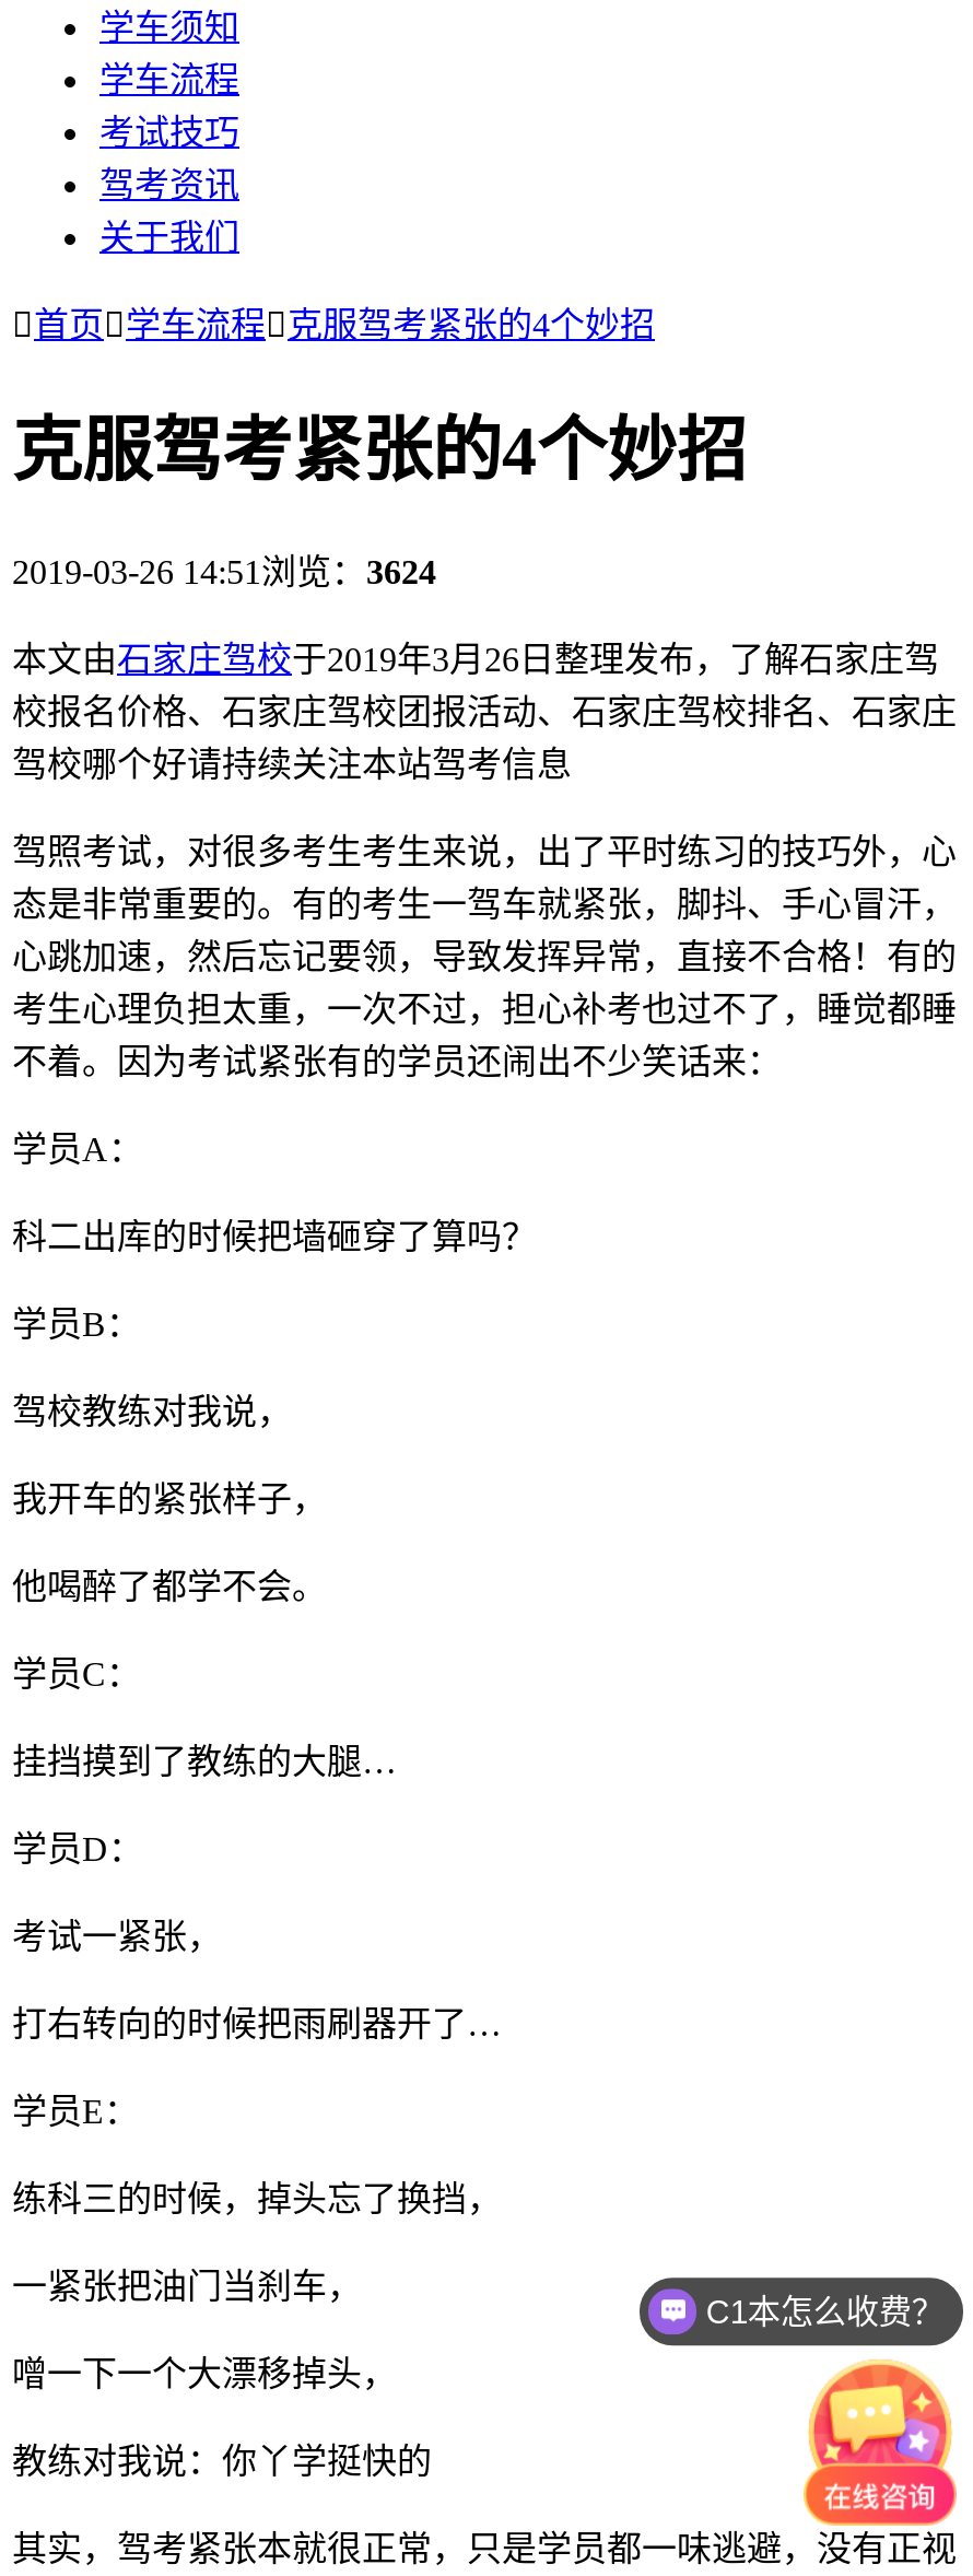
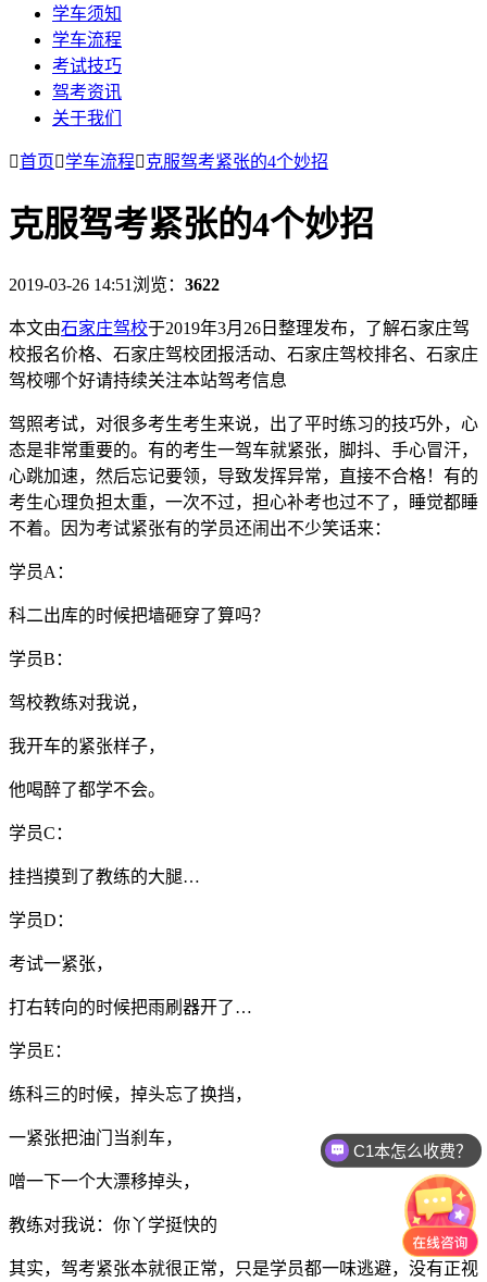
[12,553,436,590] 2019-03-26 14:51浏览：3624 -> [9,275,220,294] 2019-03-26 14:51浏览：3622

